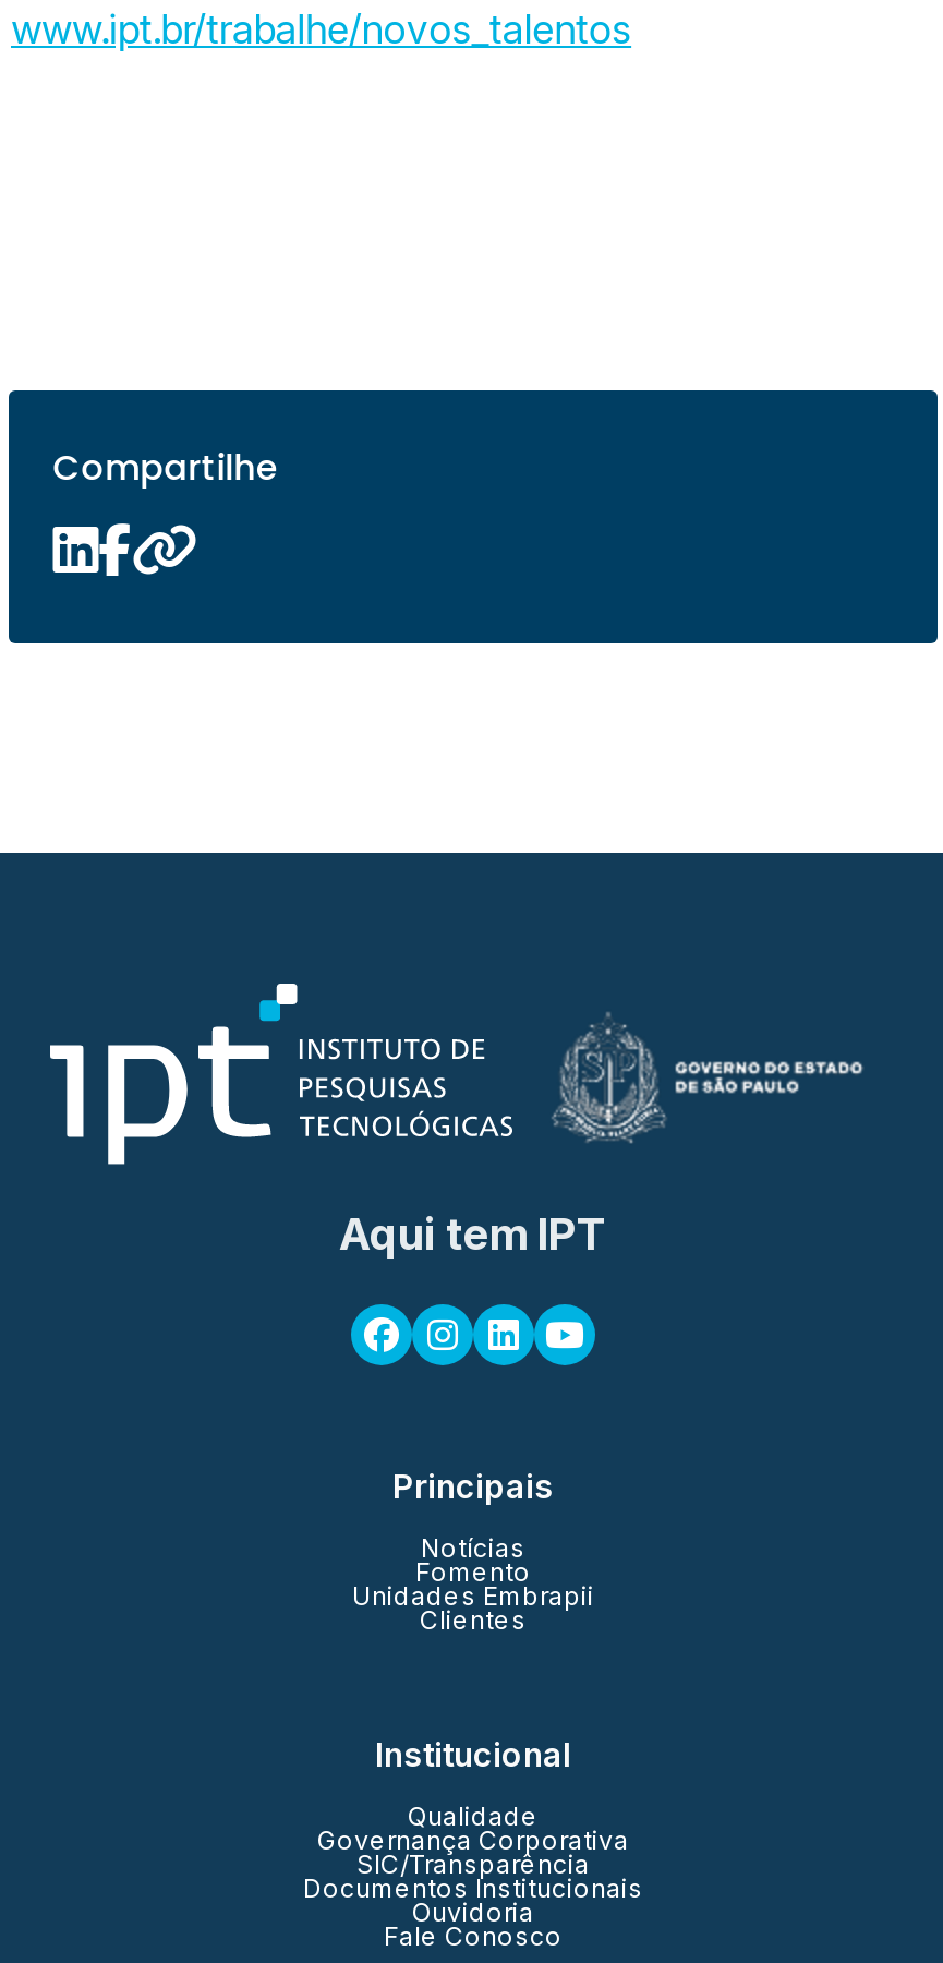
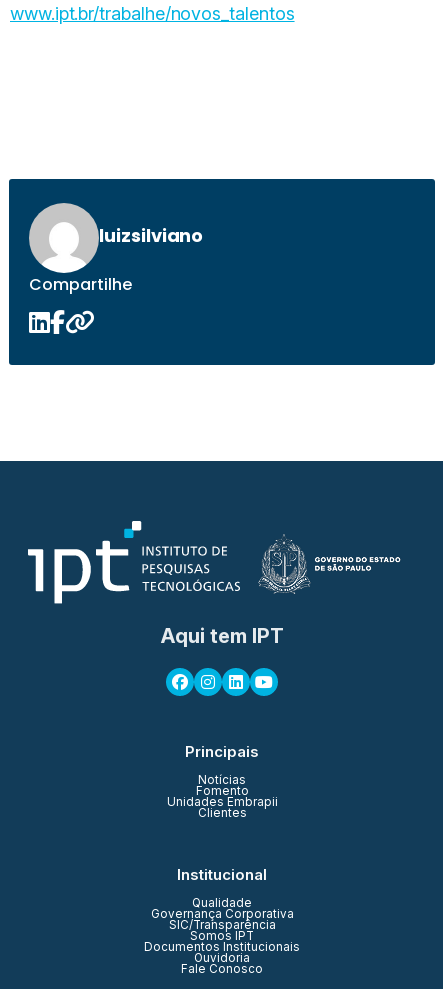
none -> [28,202,203,271] [image] | luizsilviano
none -> [190,929,254,943] Somos IPT

